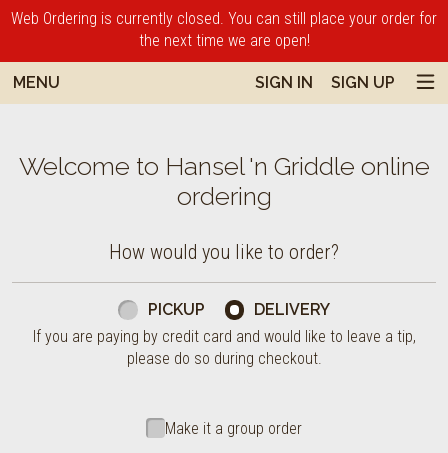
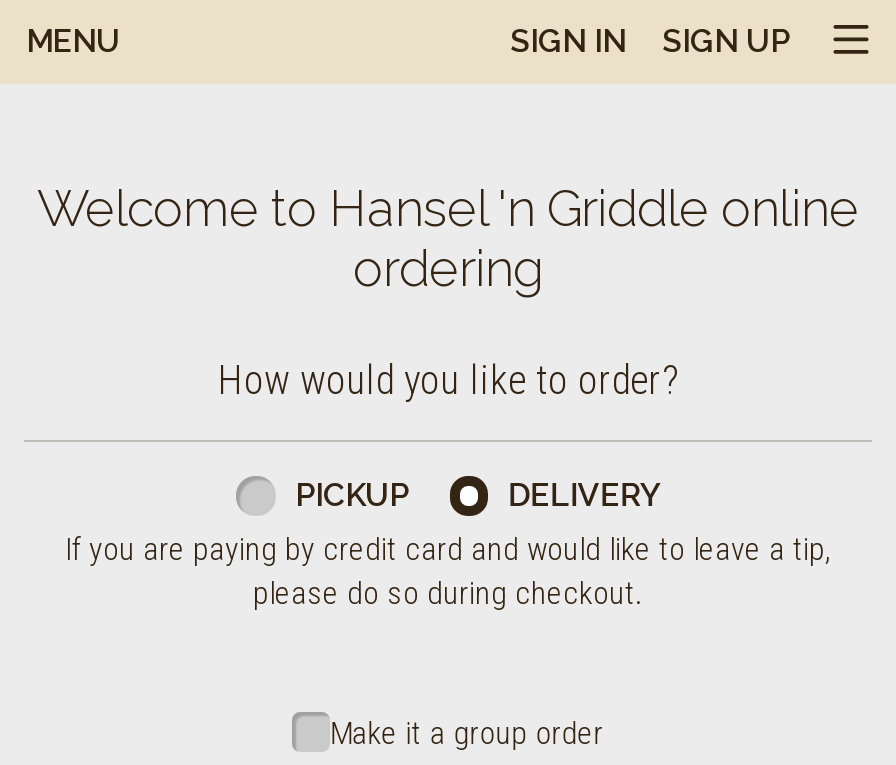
[11,9,437,50] Web Ordering is currently closed. You can still place your order for | the next time we are open! -> none

